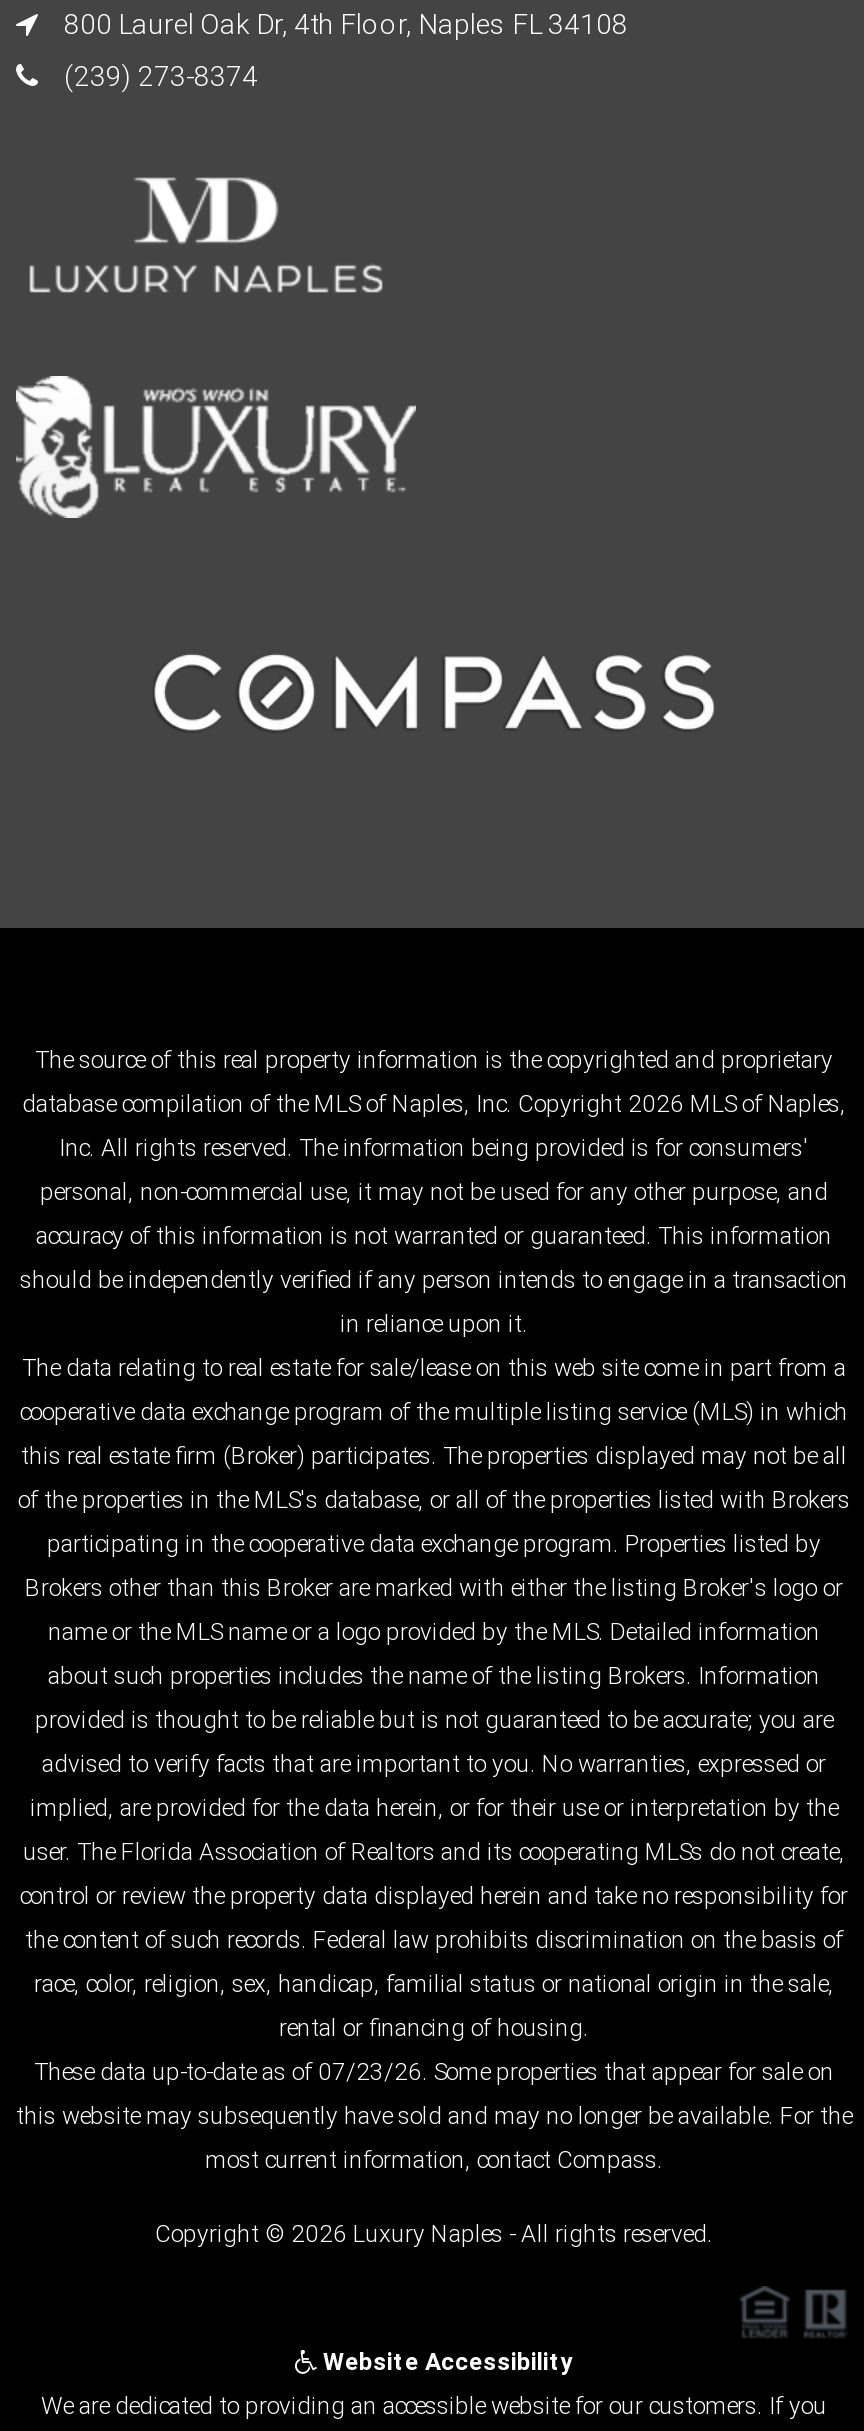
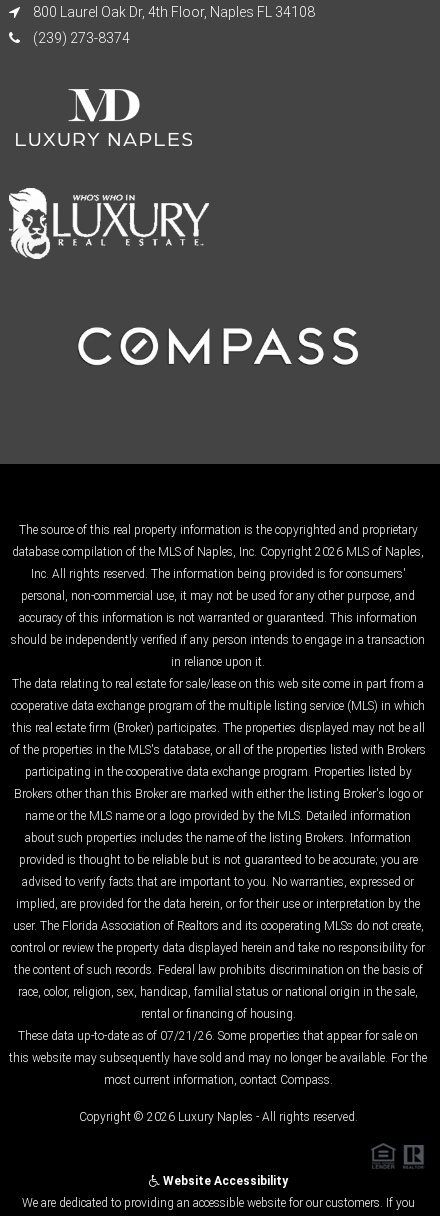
[34,2058,834,2086] These data up-to-date as of 07/23/26. Some properties that appear for sale on -> [18,1029,418,1043] These data up-to-date as of 07/21/26. Some properties that appear for sale on

